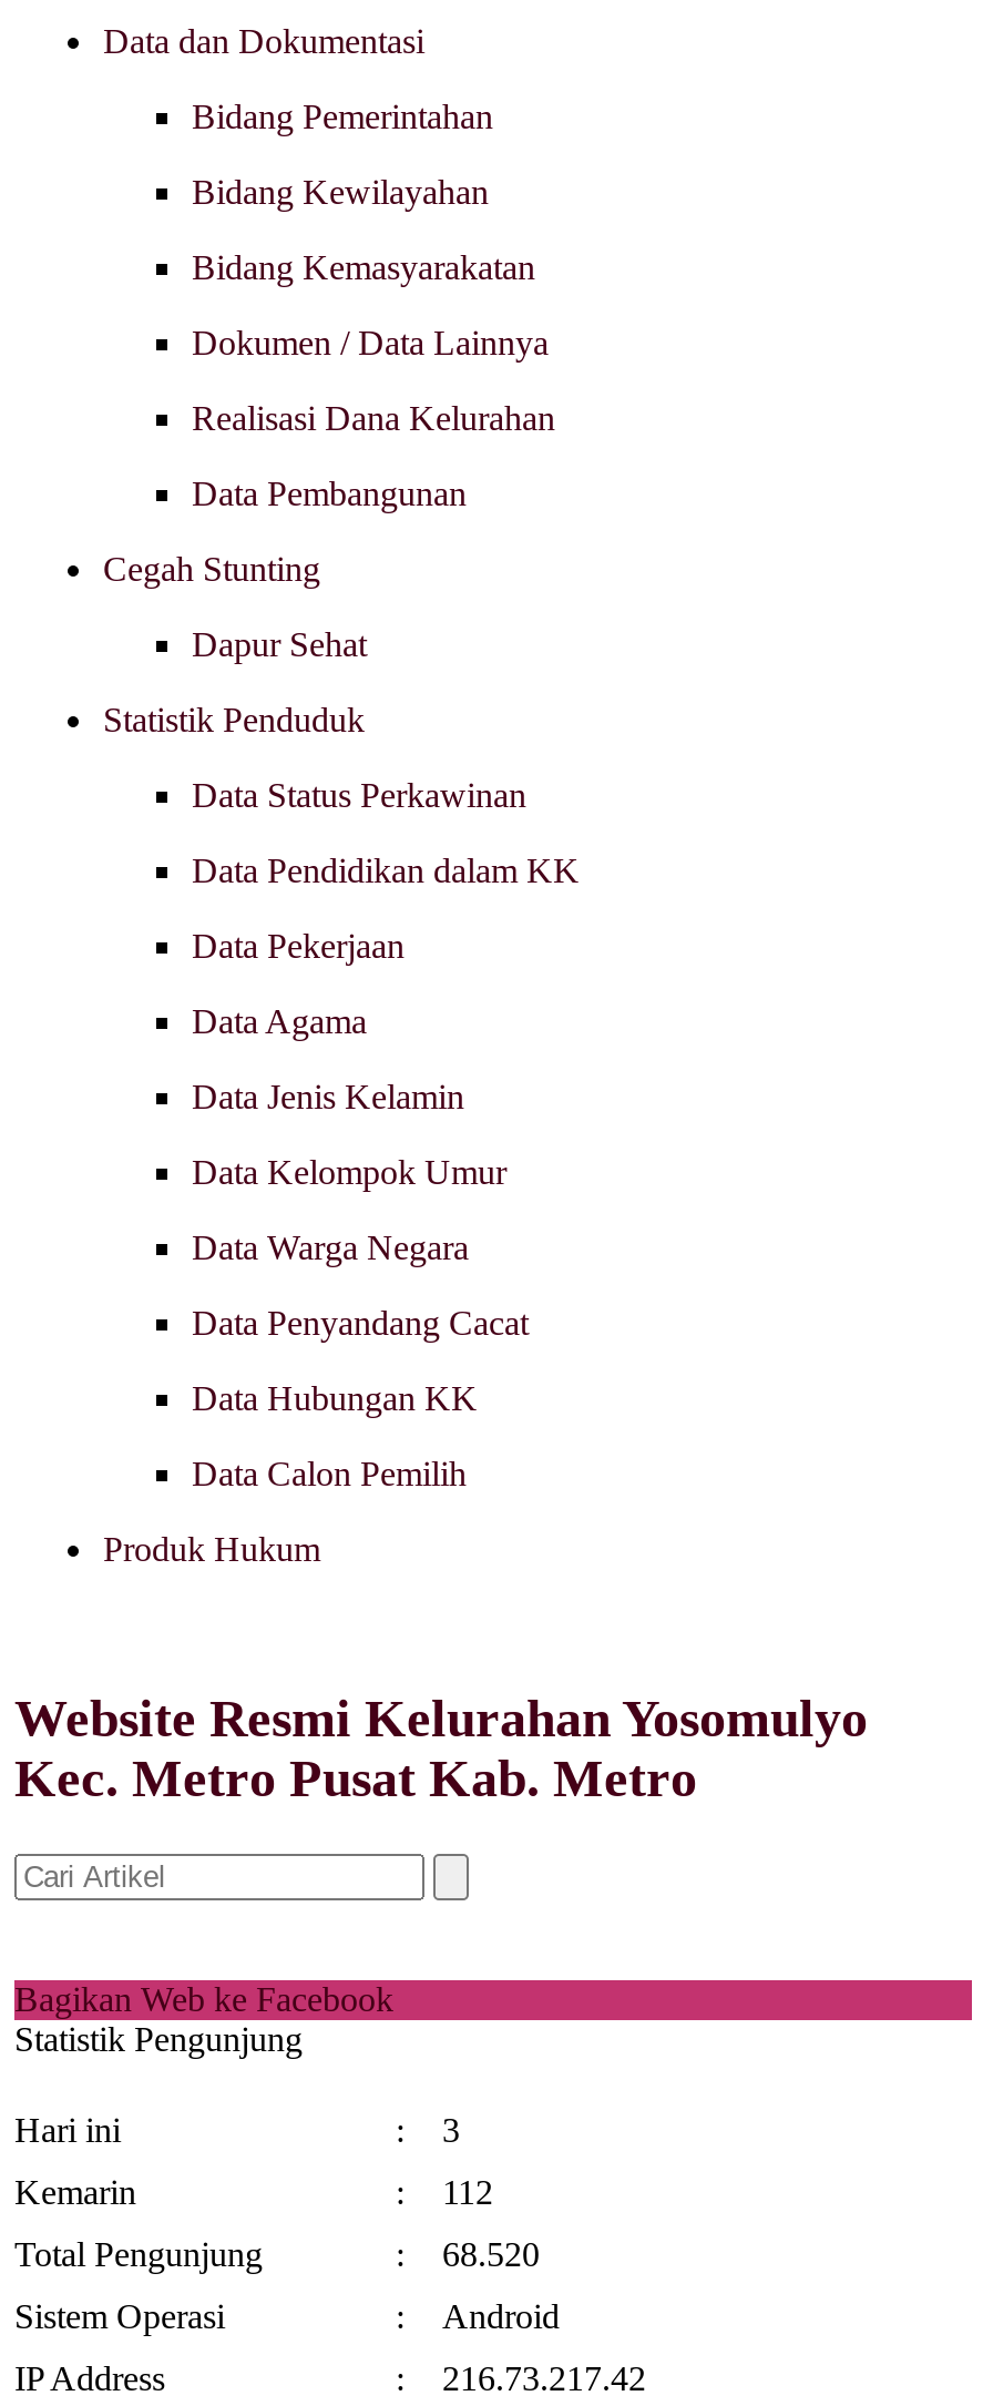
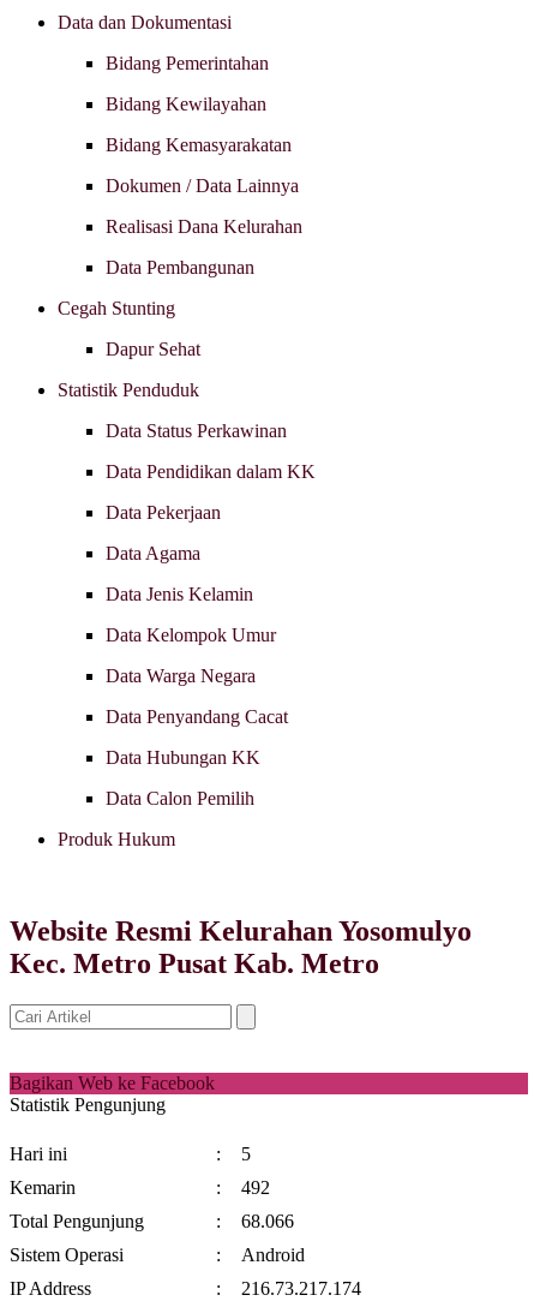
[442,2110,460,2148] 3 -> [241,1143,251,1163] 5
[442,2172,493,2210] 112 -> [241,1177,270,1197] 492
[442,2234,540,2272] 68.520 -> [241,1210,294,1231] 68.066
[442,2358,646,2396] 216.73.217.42 -> [241,1278,361,1298] 216.73.217.174

